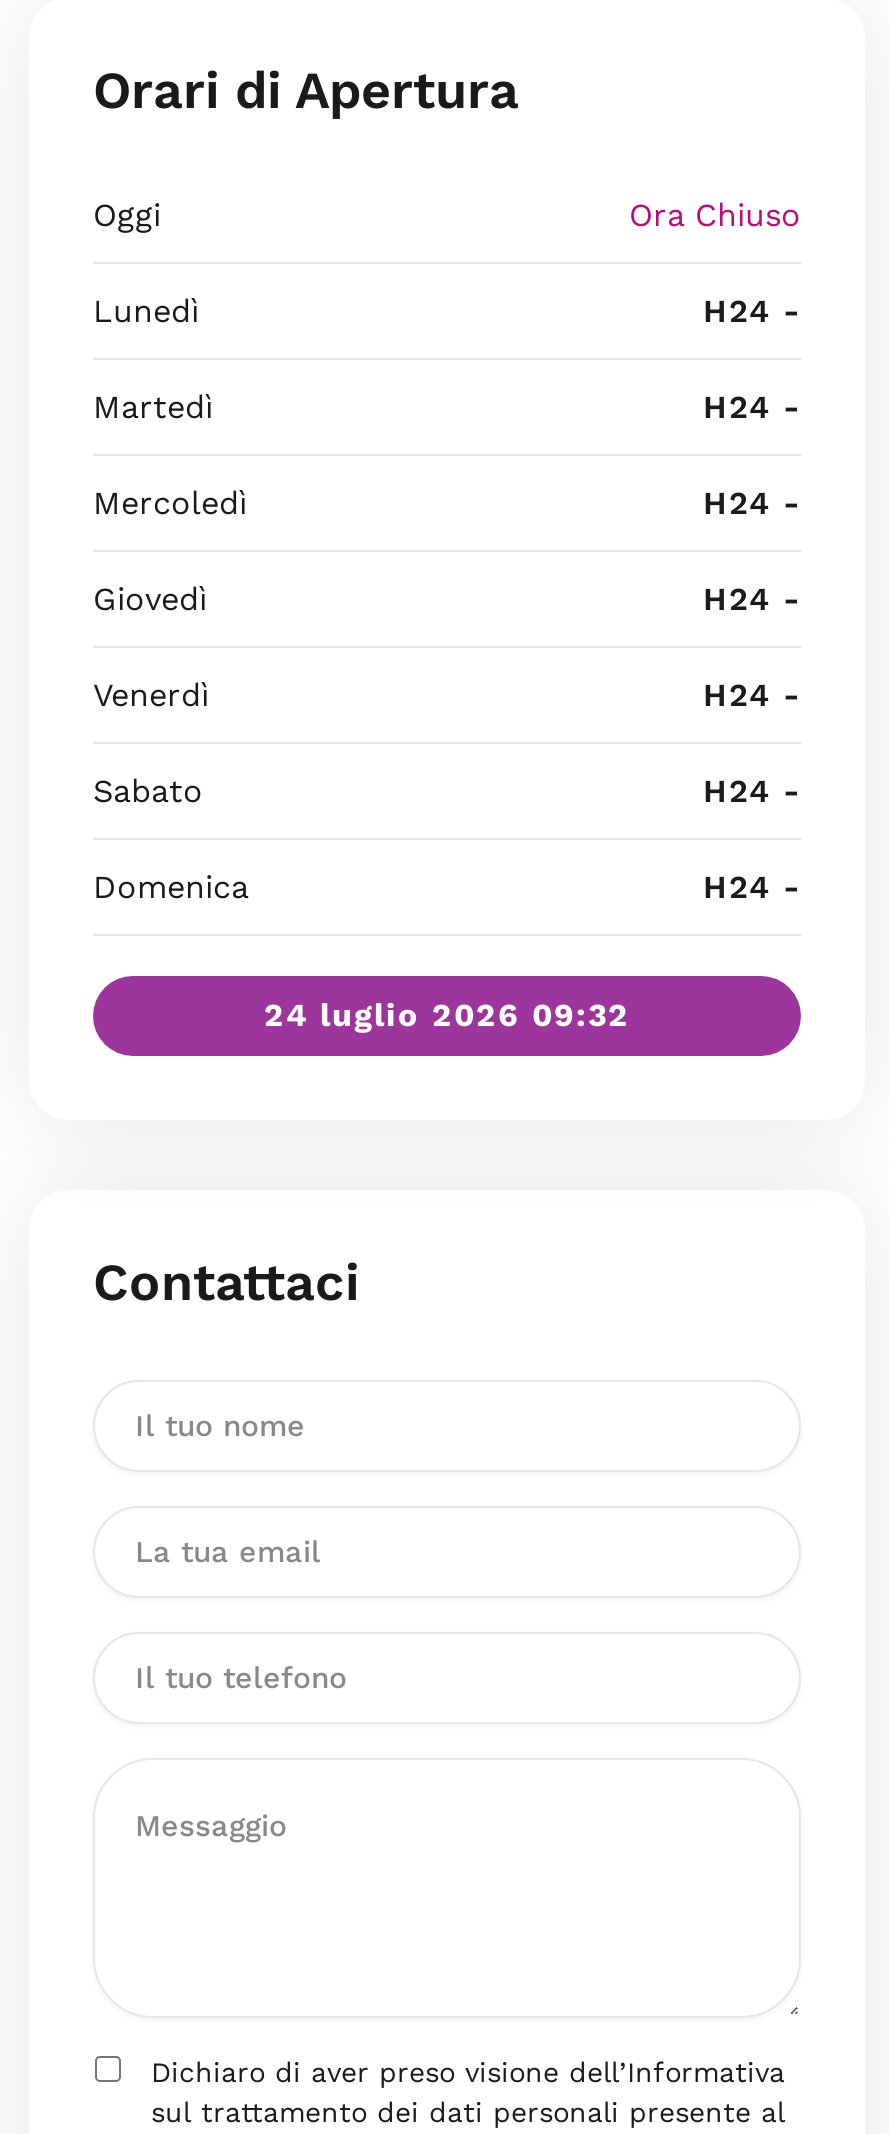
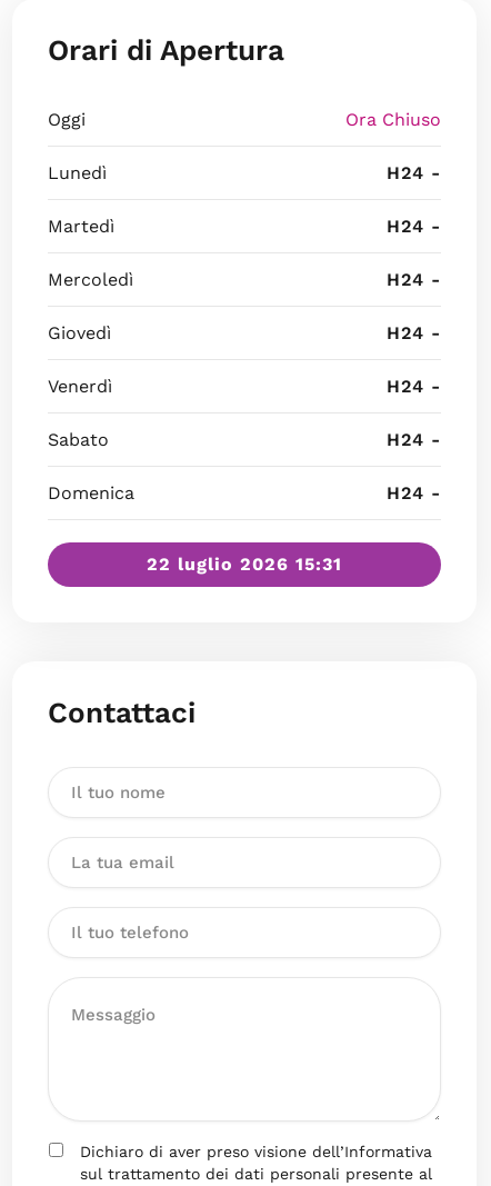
[264,996,630,1034] 24 luglio 2026 09:32 -> [147,554,342,575] 22 luglio 2026 15:31

